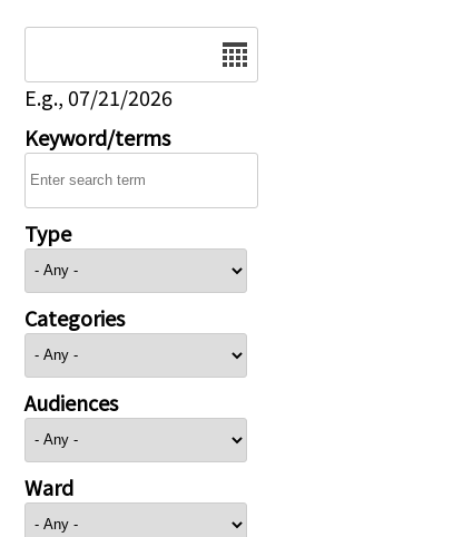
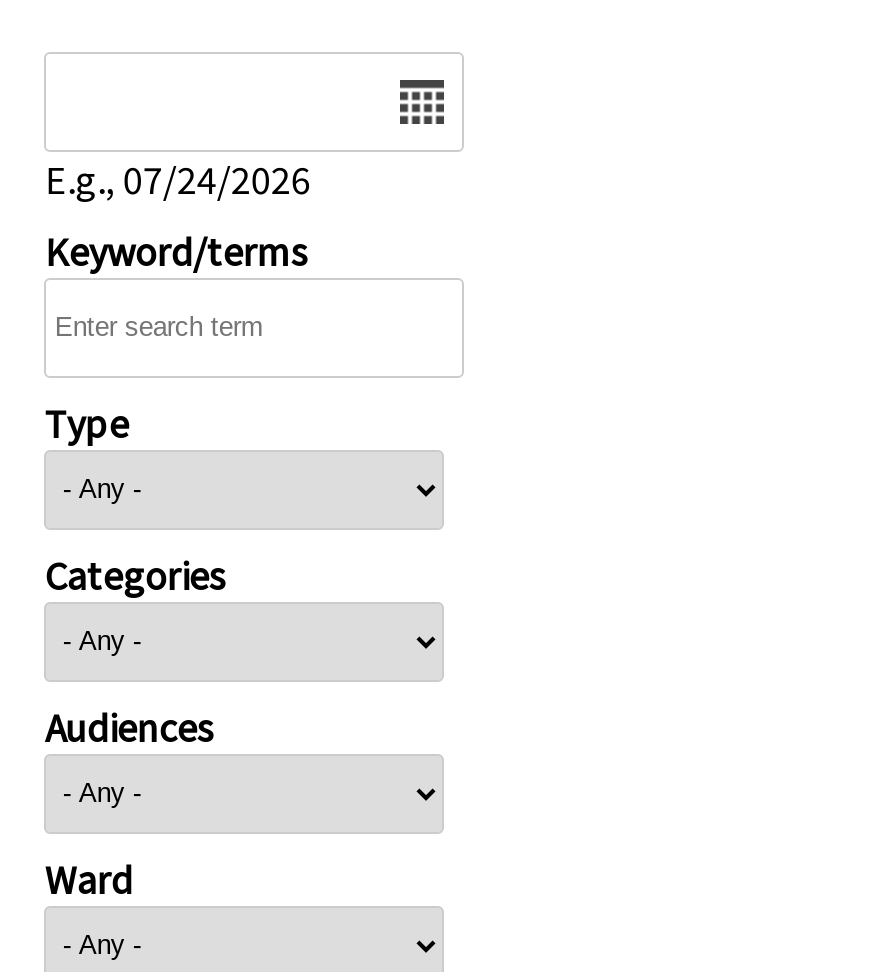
[25,82,173,111] E.g., 07/21/2026 -> [45,151,311,203] E.g., 07/24/2026

